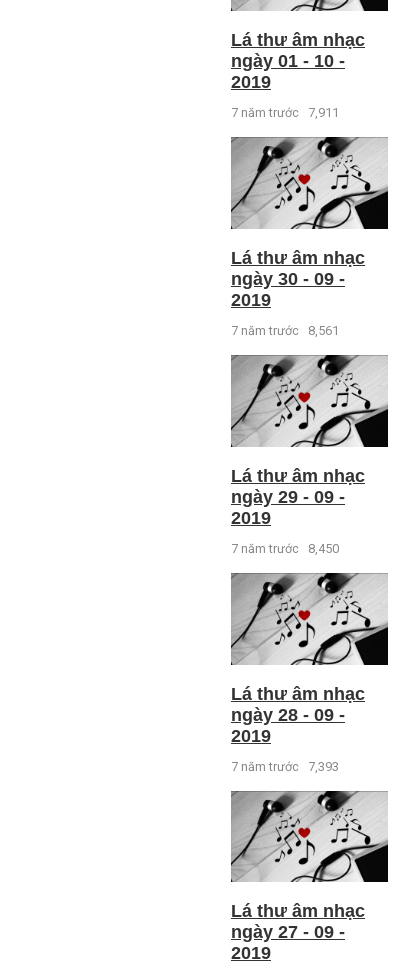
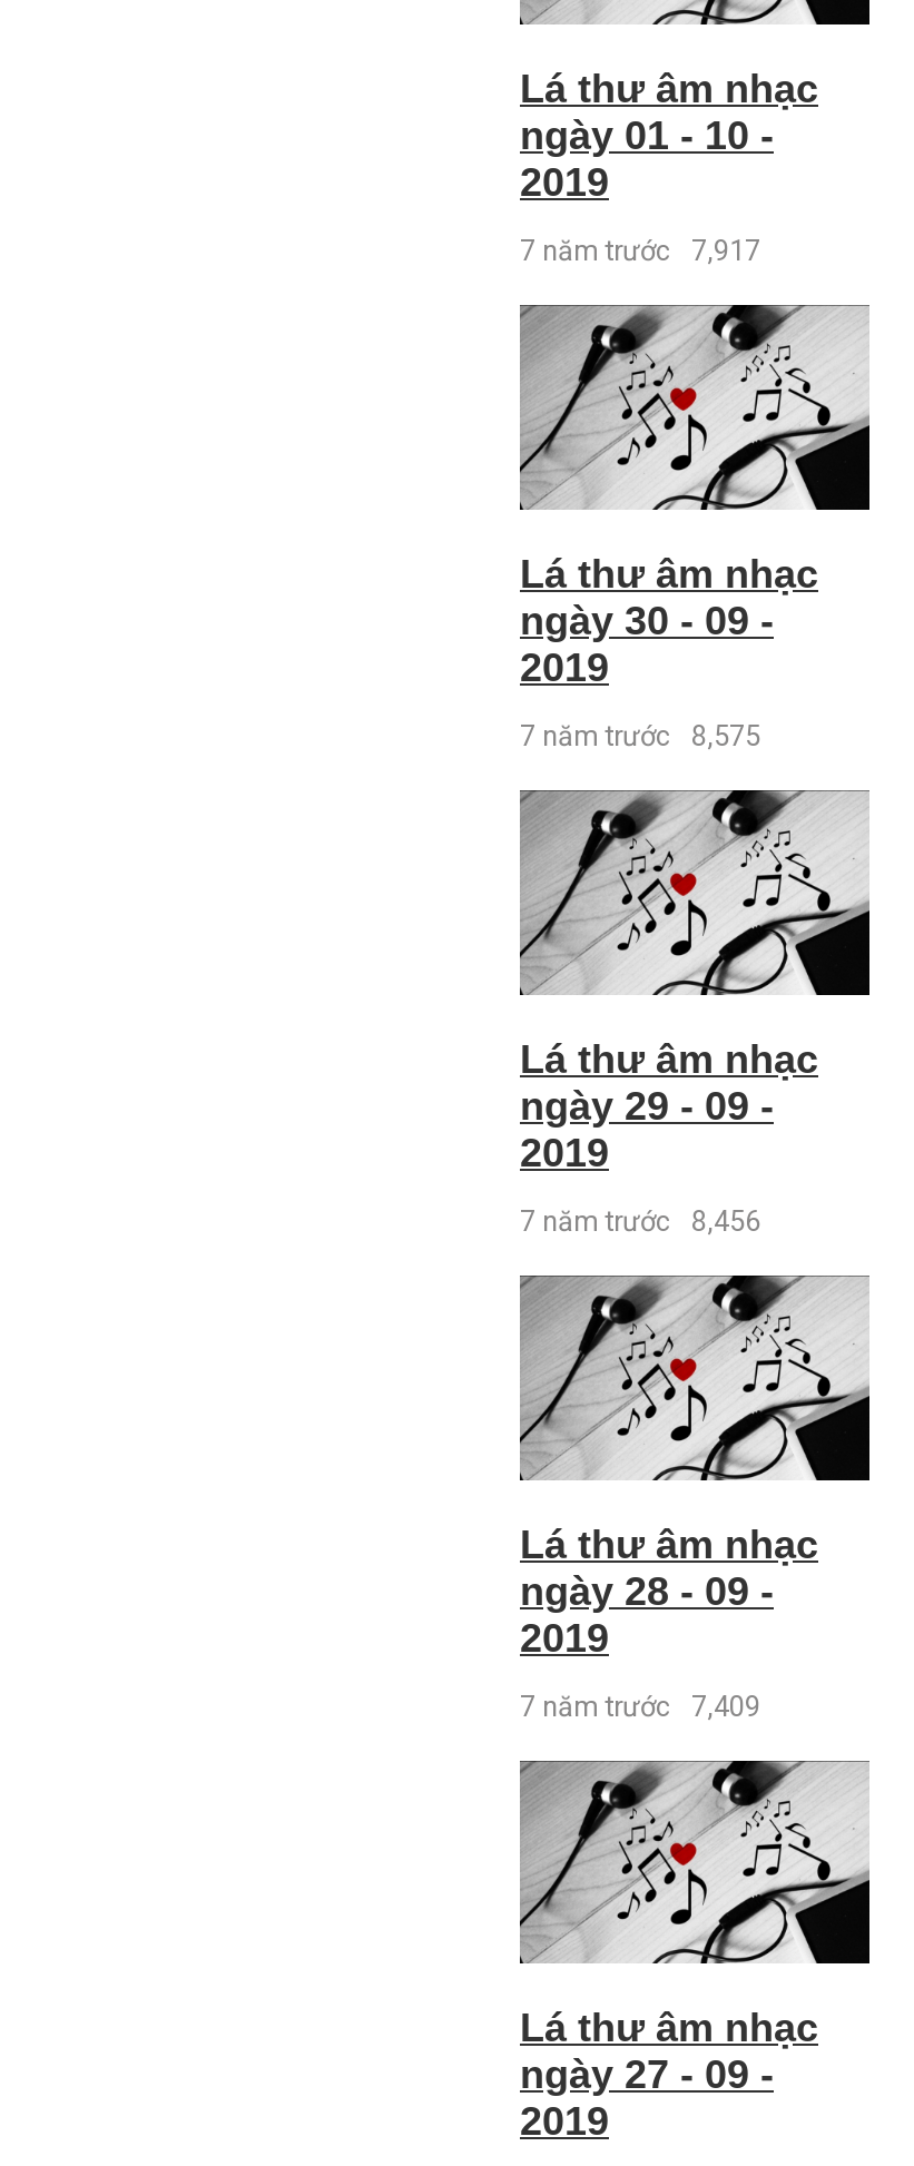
[231,105,339,120] 7 năm trước 7,911 -> [520,234,760,267] 7 năm trước 7,917
[231,323,339,338] 7 năm trước 8,561 -> [520,719,760,752] 7 năm trước 8,575
[231,541,339,556] 7 năm trước 8,450 -> [520,1204,760,1237] 7 năm trước 8,456
[231,758,339,773] 7 năm trước 7,393 -> [520,1689,760,1722] 7 năm trước 7,409

